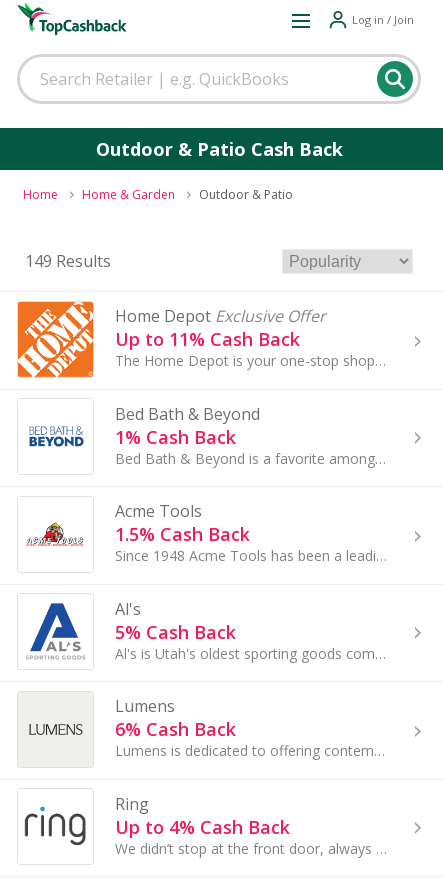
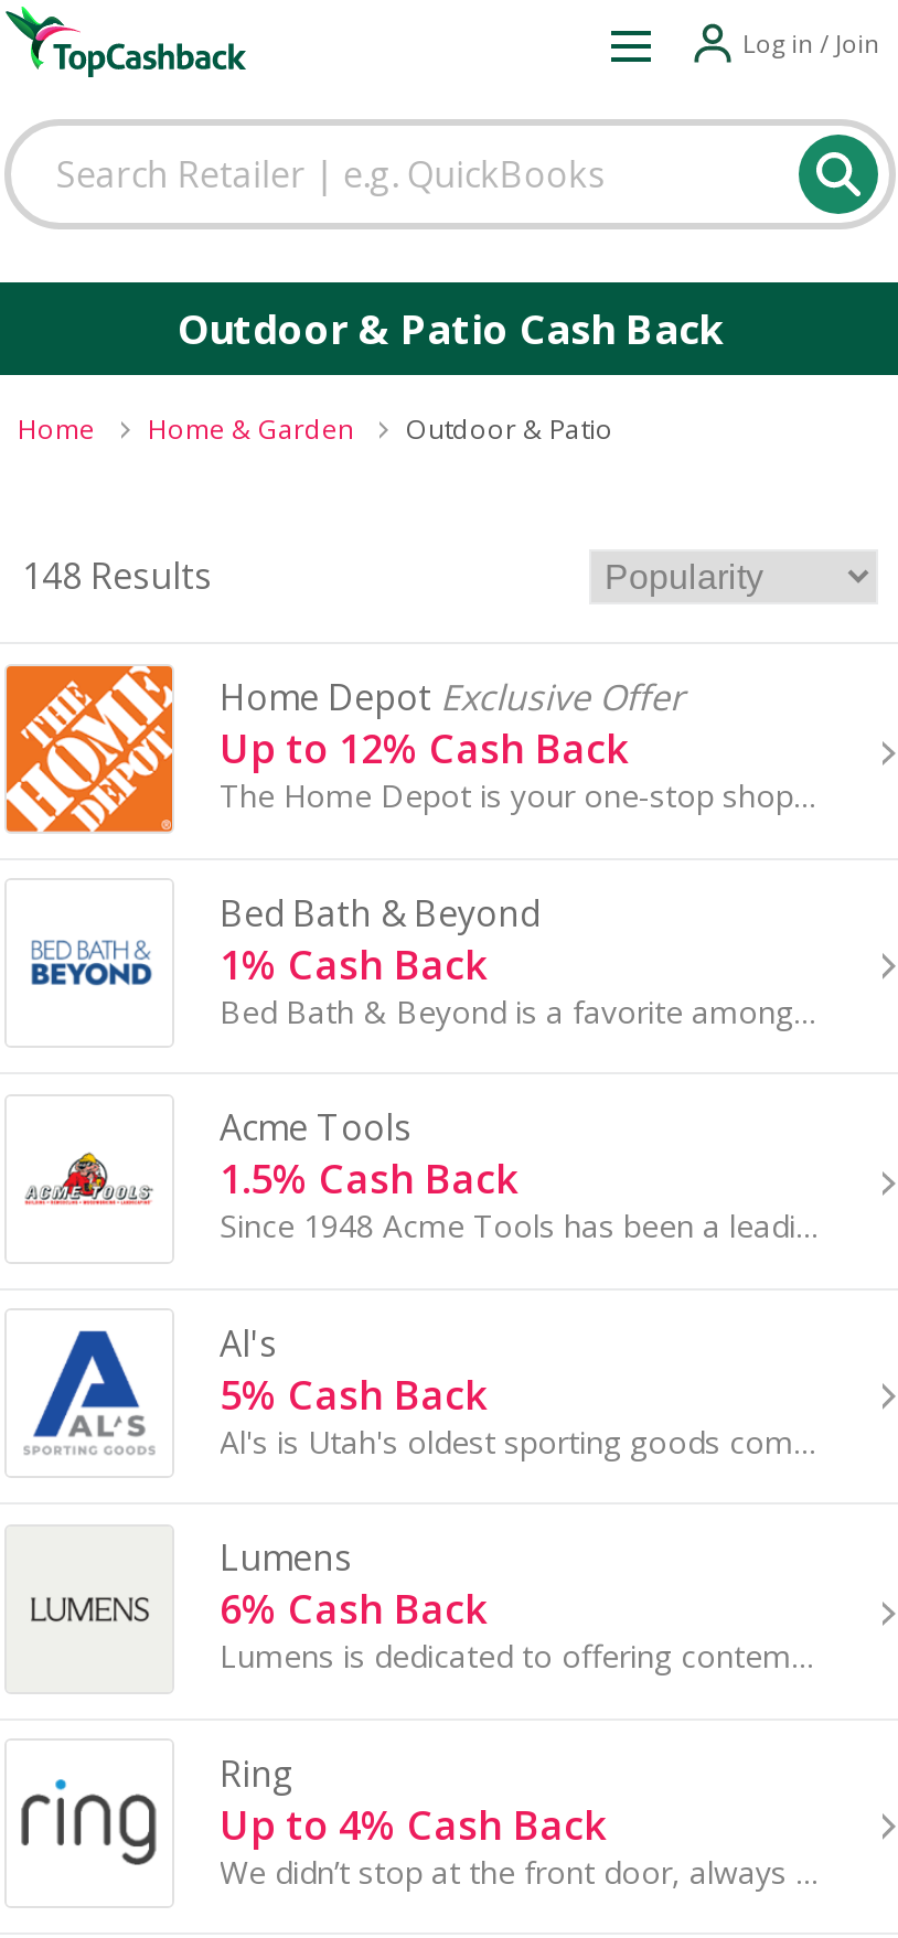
[25,250,111,272] 149 Results -> [22,552,212,600] 148 Results
[114,327,299,351] Up to 11% Cash Back -> [220,722,628,775] Up to 12% Cash Back

